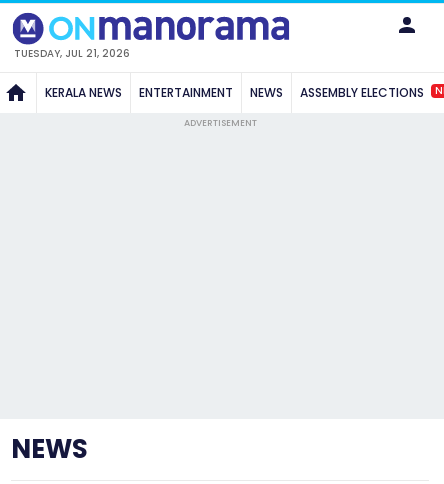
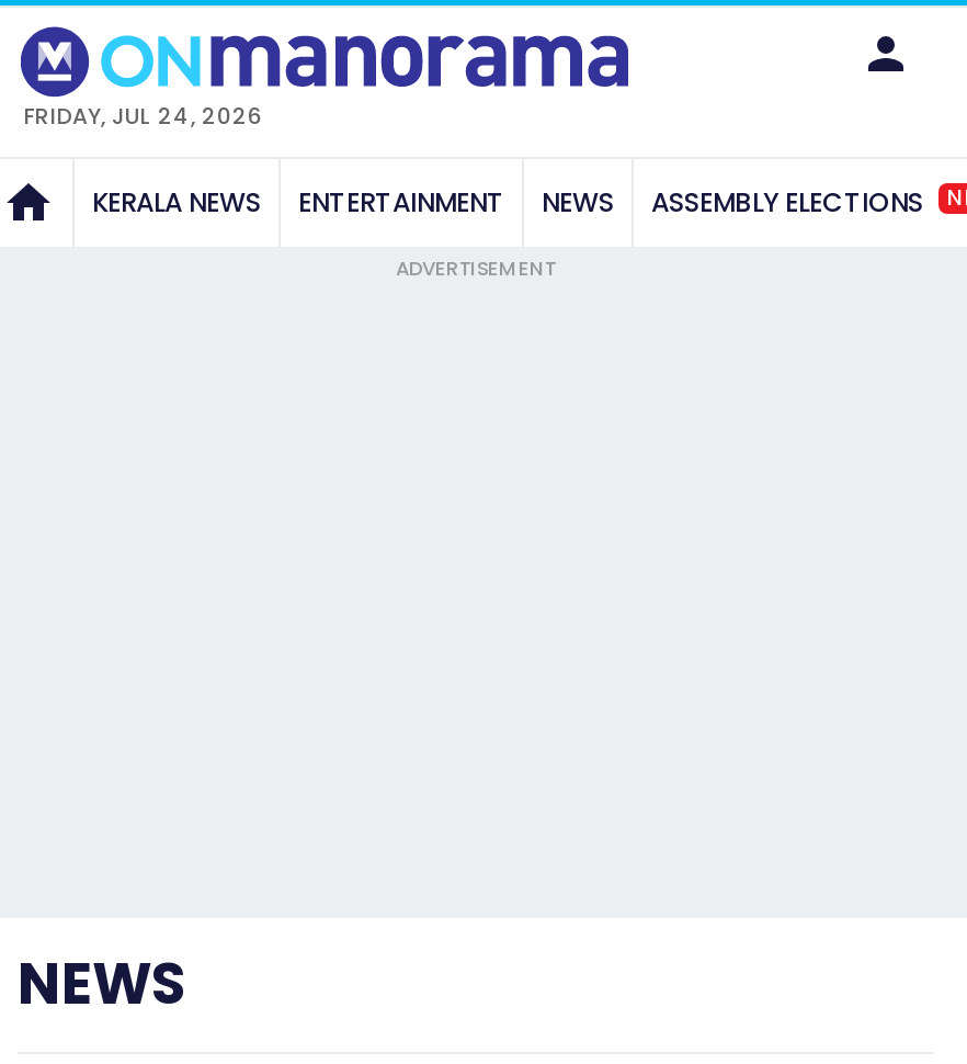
[14,46,130,61] TUESDAY, JUL 21, 2026 -> [24,99,263,132] FRIDAY, JUL 24, 2026

